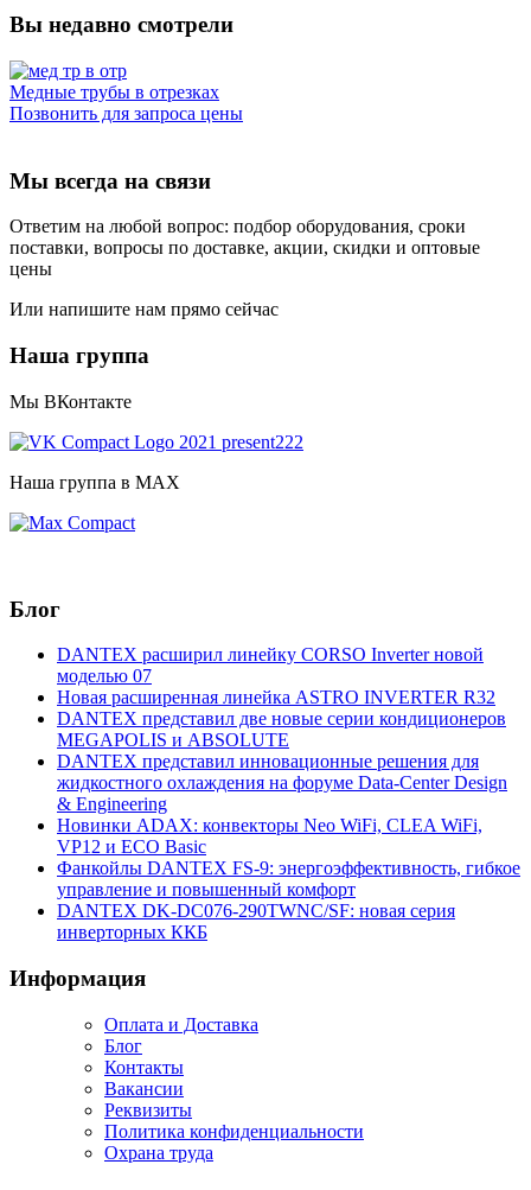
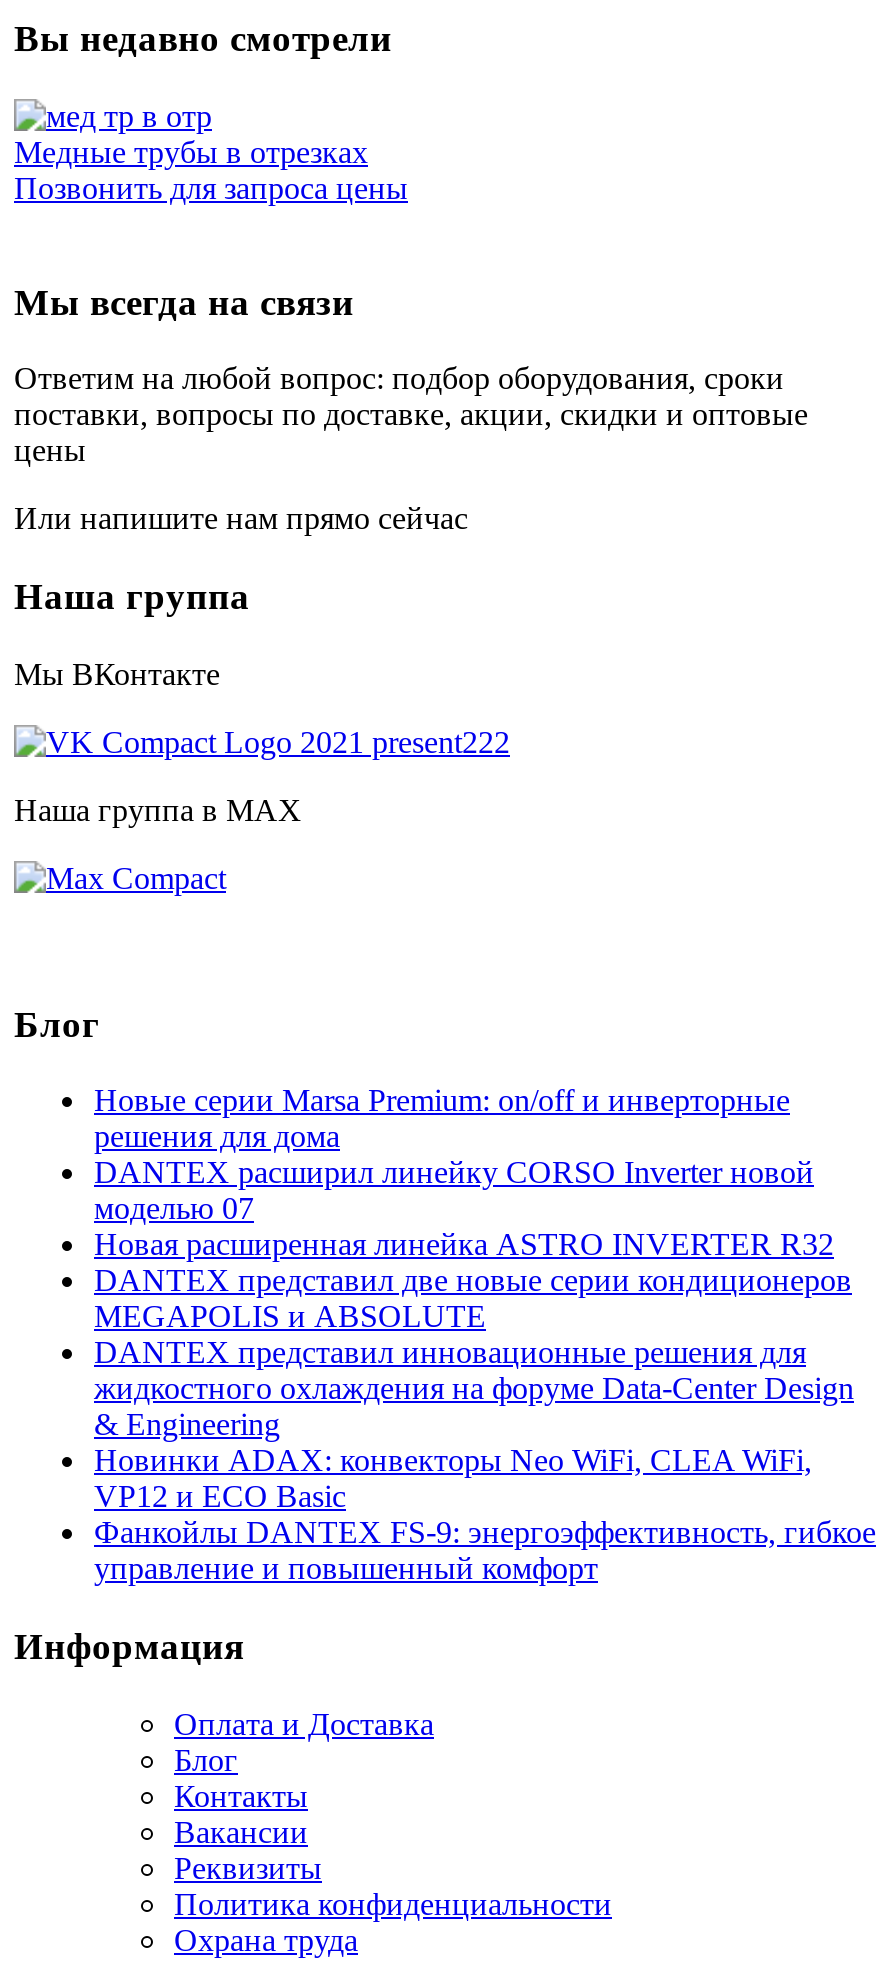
none -> [94,1083,790,1153] Новые серии Marsa Premium: on/off и инверторные | решения для дома
moved [57,644,520,900] -> [94,1155,876,1585]: DANTEX расширил линейку CORSO Inverter новой | моделью 07 | Новая расширенная линейка ASTRO INVERTER R32 | ... | Фанкойлы DANTEX FS-9: энергоэффективность, гибкое | управление и повышенный комфорт
[57,901,455,942] DANTEX DK‑DC076‑290TWNC/SF: новая серия | инверторных ККБ -> none

